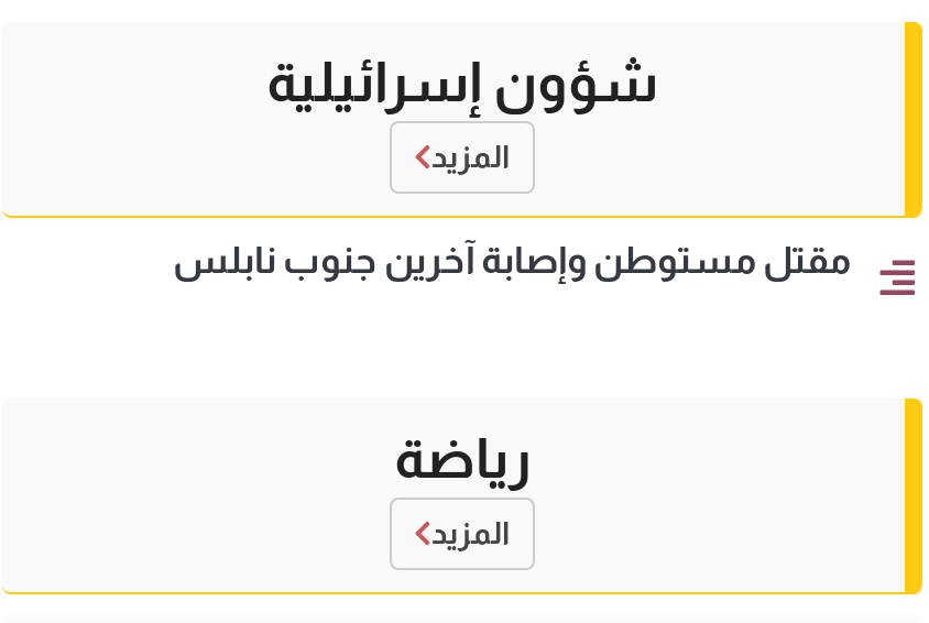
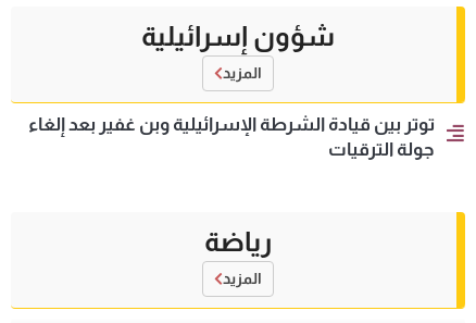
[173,240,851,282] مقتل مستوطن وإصابة آخرين جنوب نابلس -> [28,114,434,160] توتر بين قيادة الشرطة الإسرائيلية وبن غفير بعد إلغاء | جولة الترقيات

